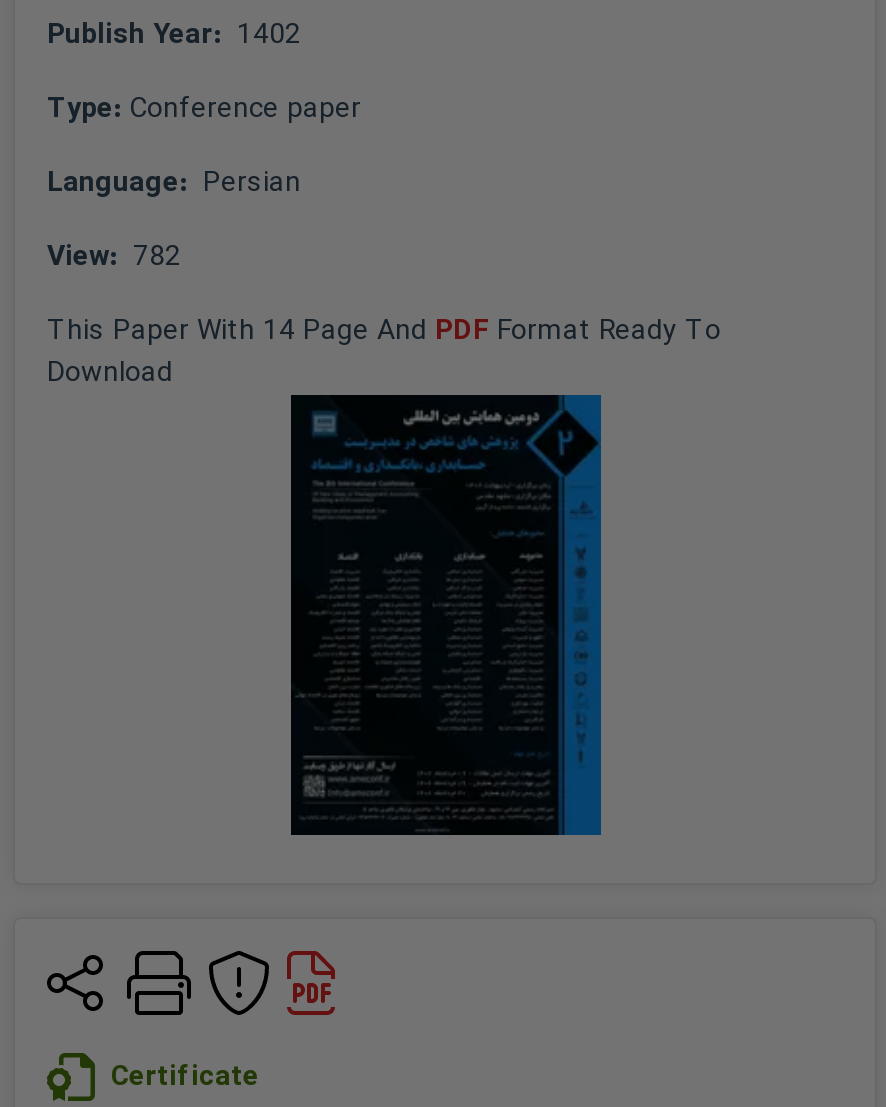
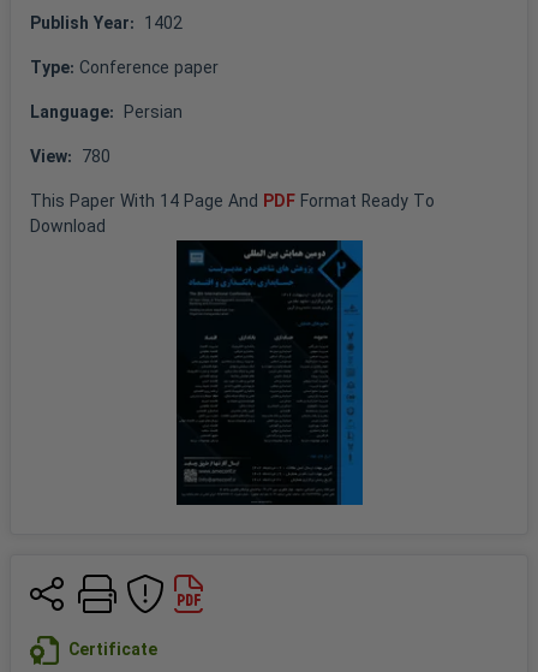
[47,235,181,279] View: 782 -> [30,144,110,171] View: 780

